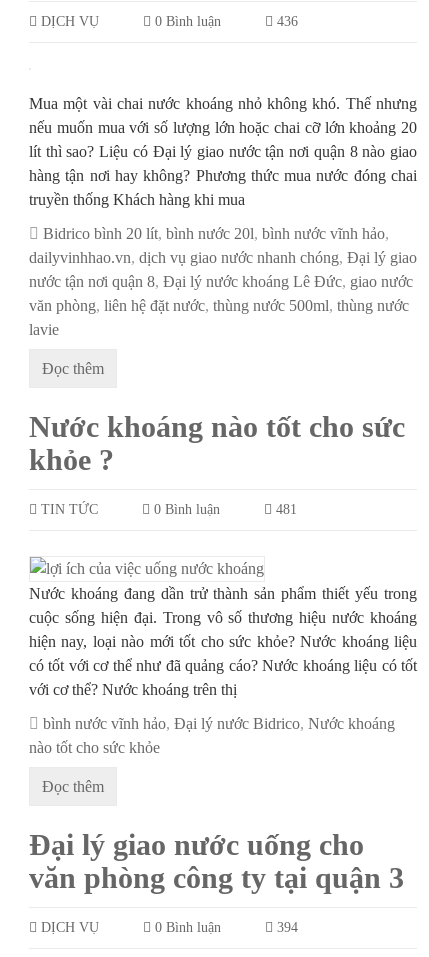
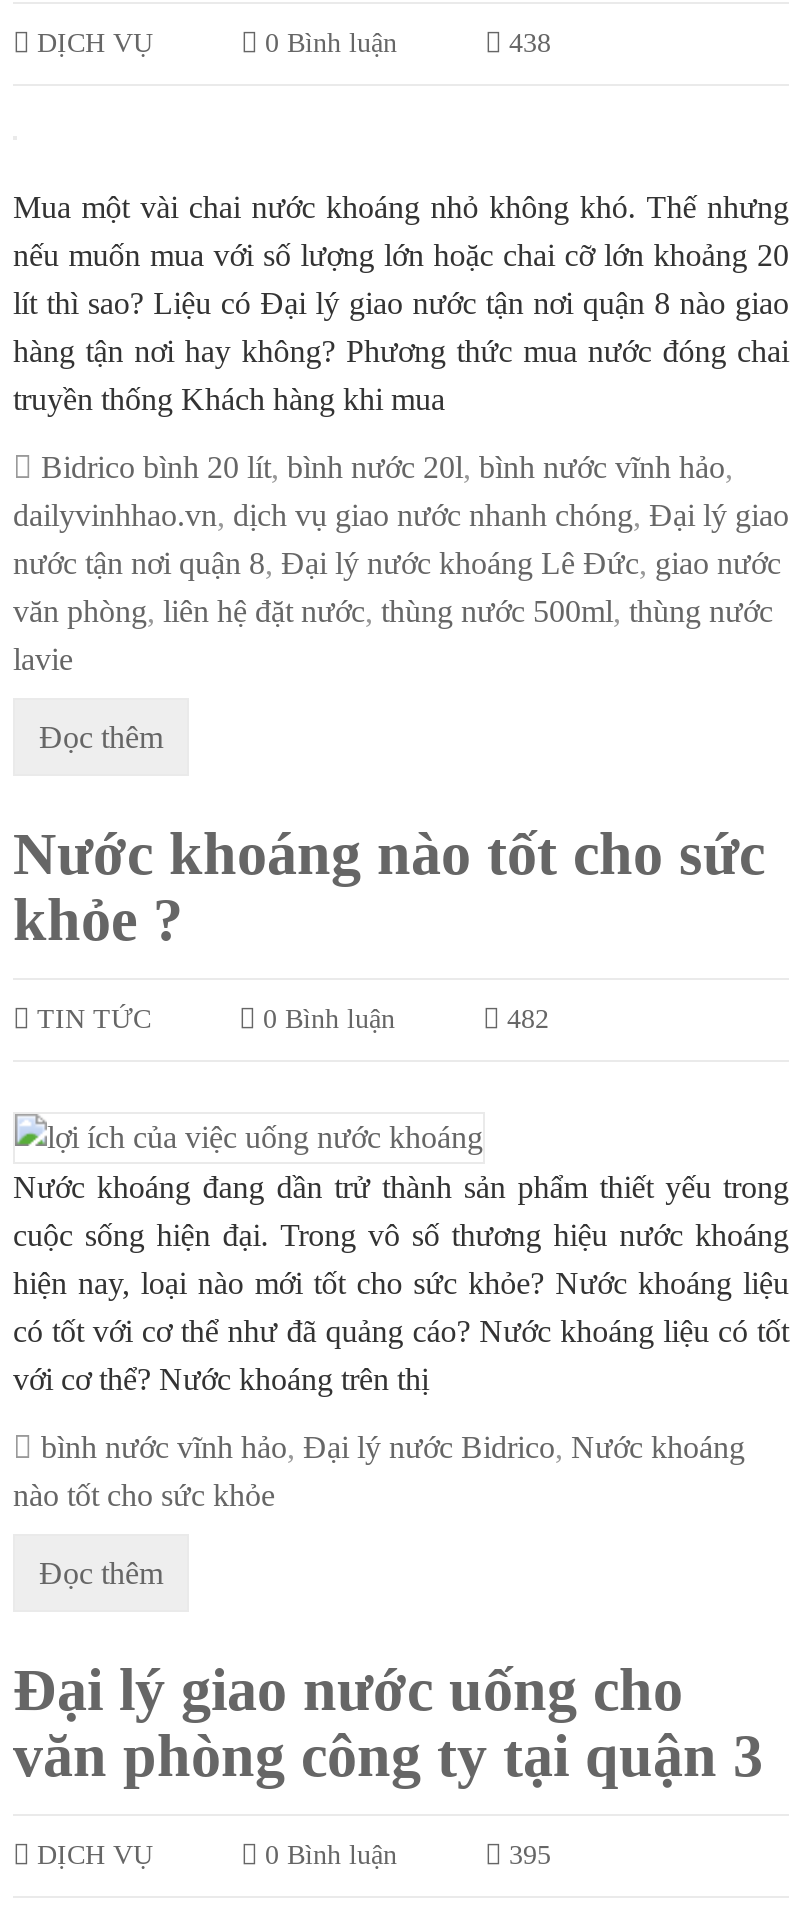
[273,14,298,29] 436 -> [501,28,551,58] 438
[272,502,297,517] 481 -> [499,1004,549,1034] 482
[273,920,298,935] 394 -> [501,1840,551,1870] 395

